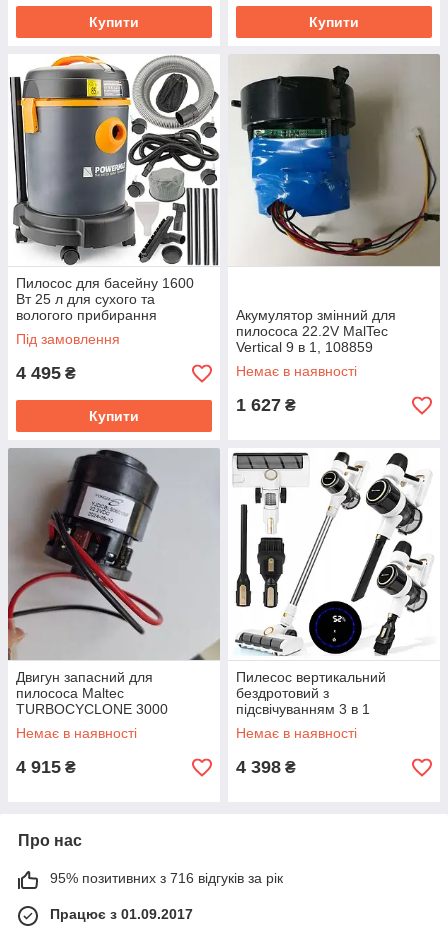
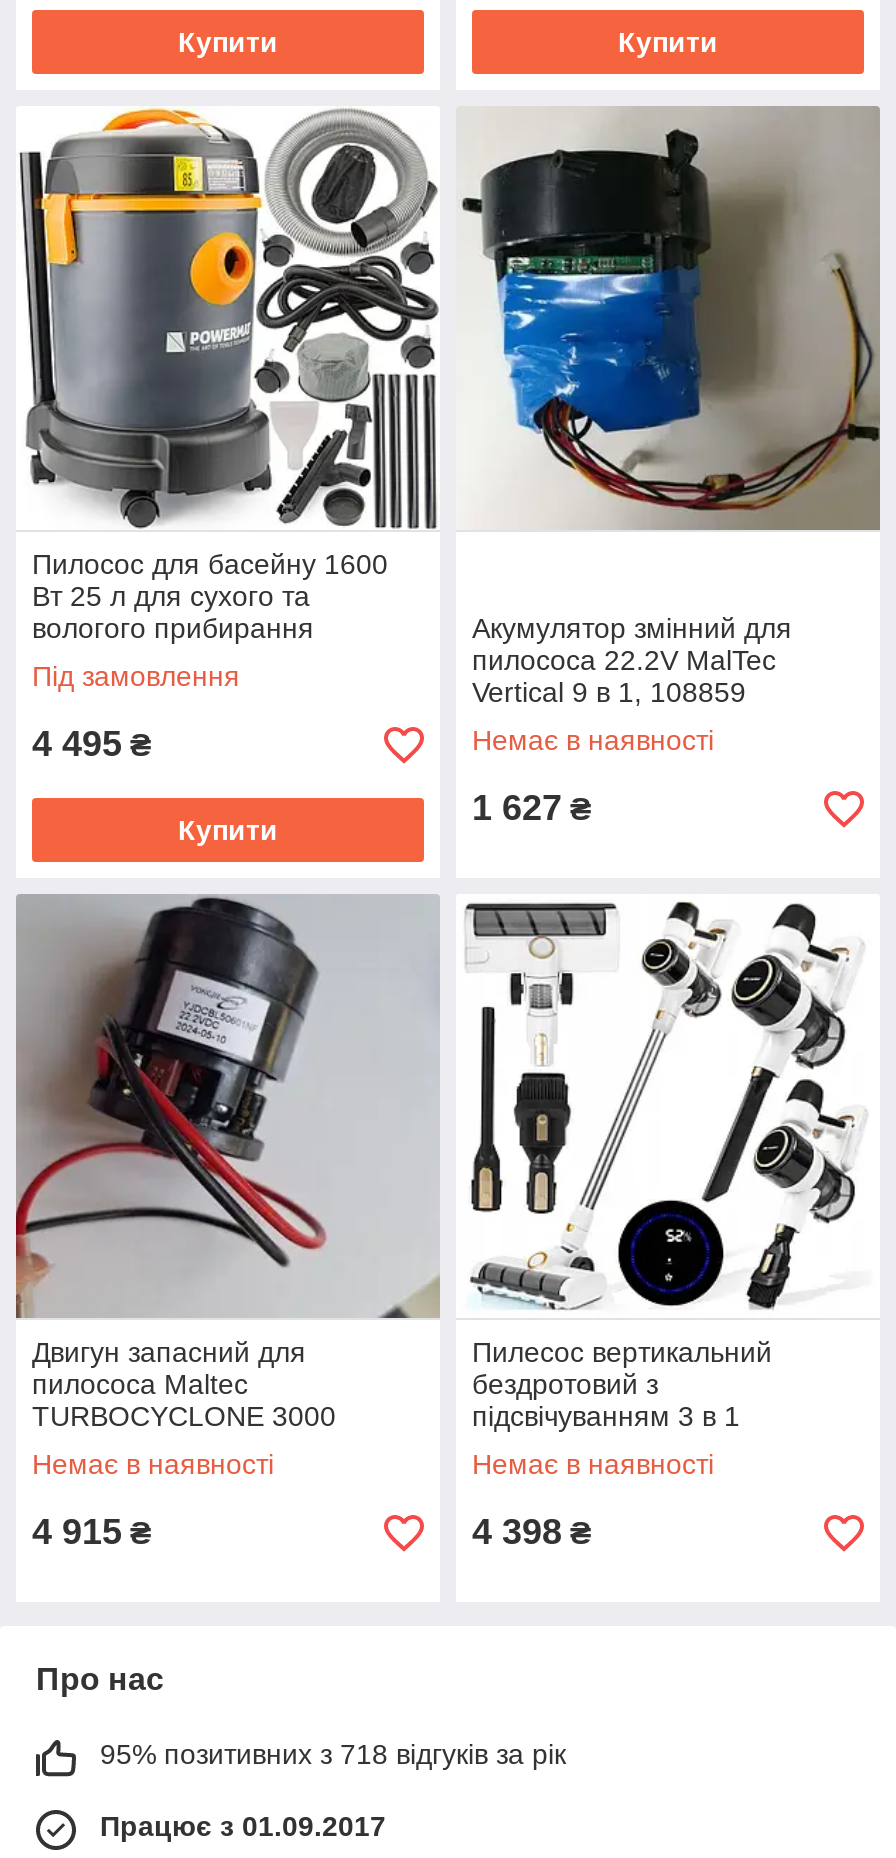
[50,870,283,886] 95% позитивних з 716 відгуків за рік -> [100,1738,566,1770] 95% позитивних з 718 відгуків за рік

